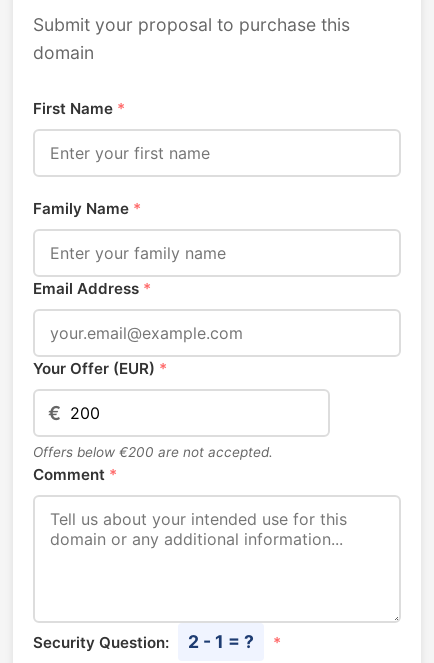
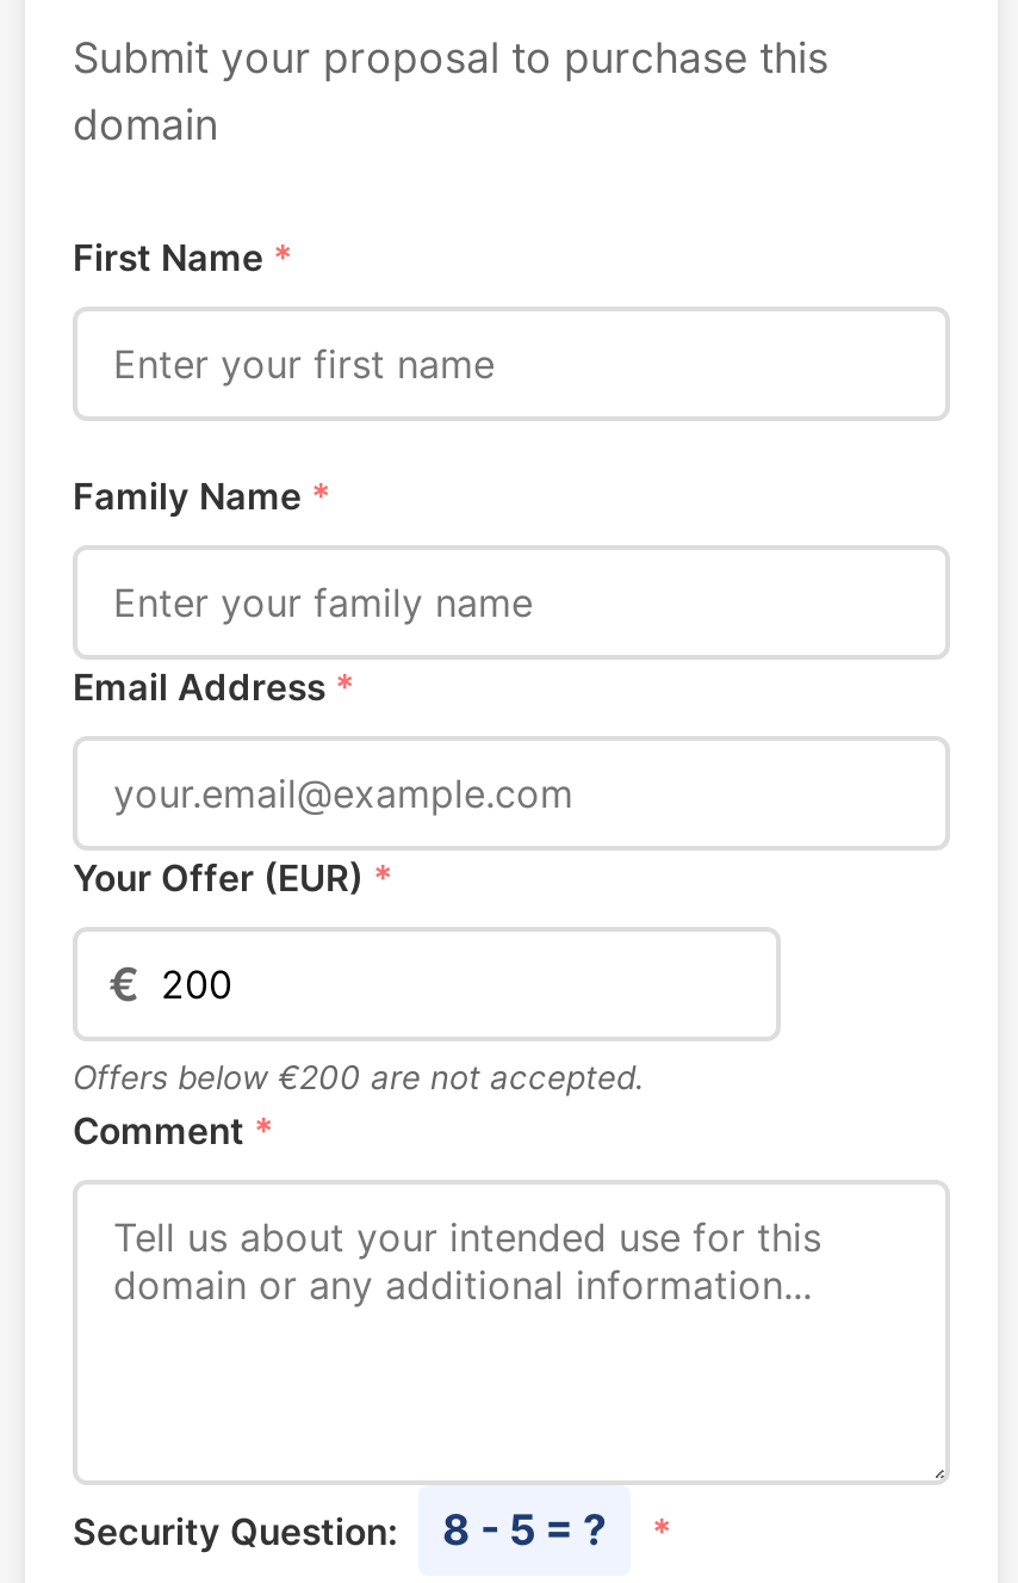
[188,631,254,652] 2 - 1 = ? -> [442,1504,607,1554] 8 - 5 = ?

